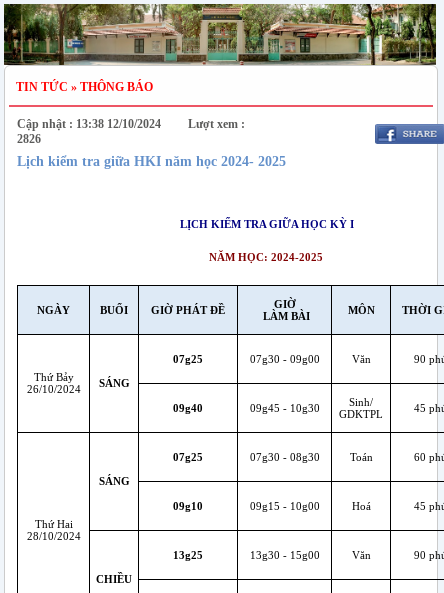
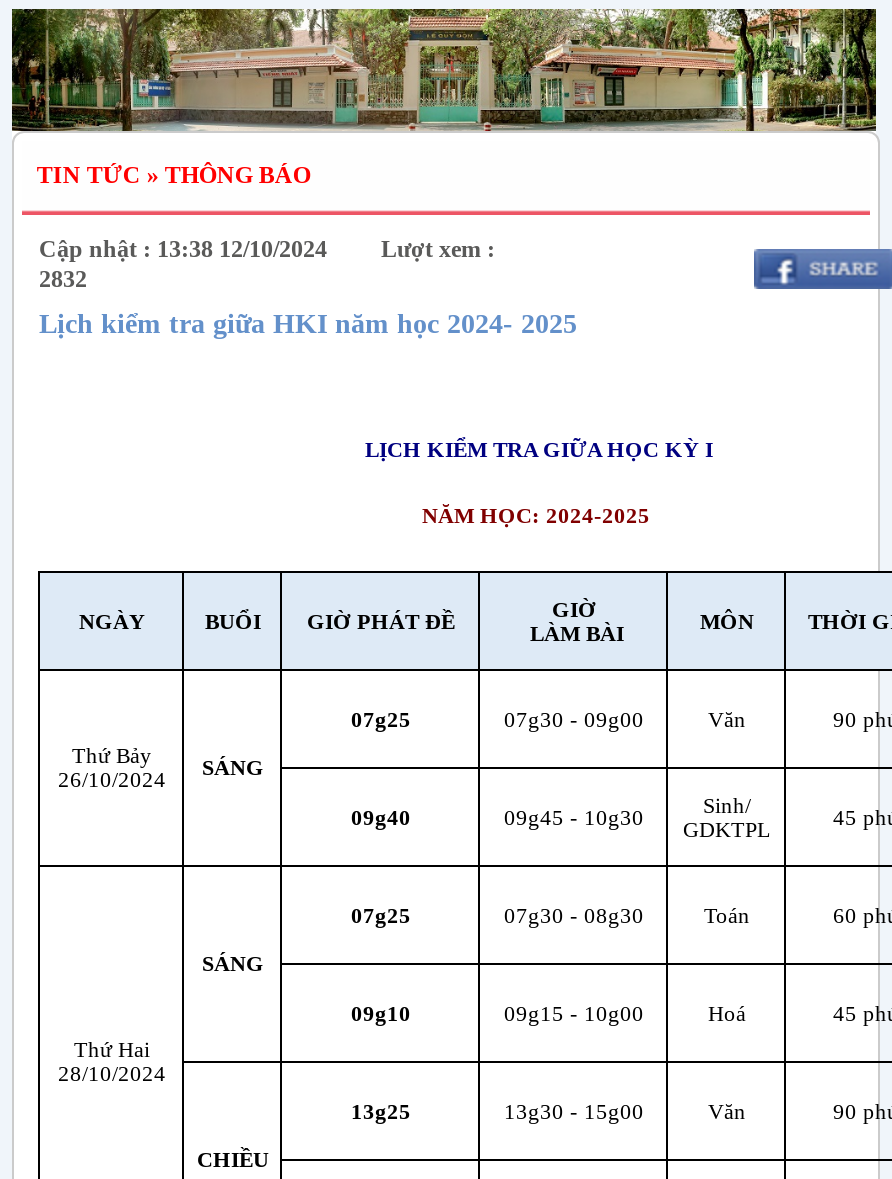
[17,132,41,146] 2826 -> [39,266,87,294] 2832

